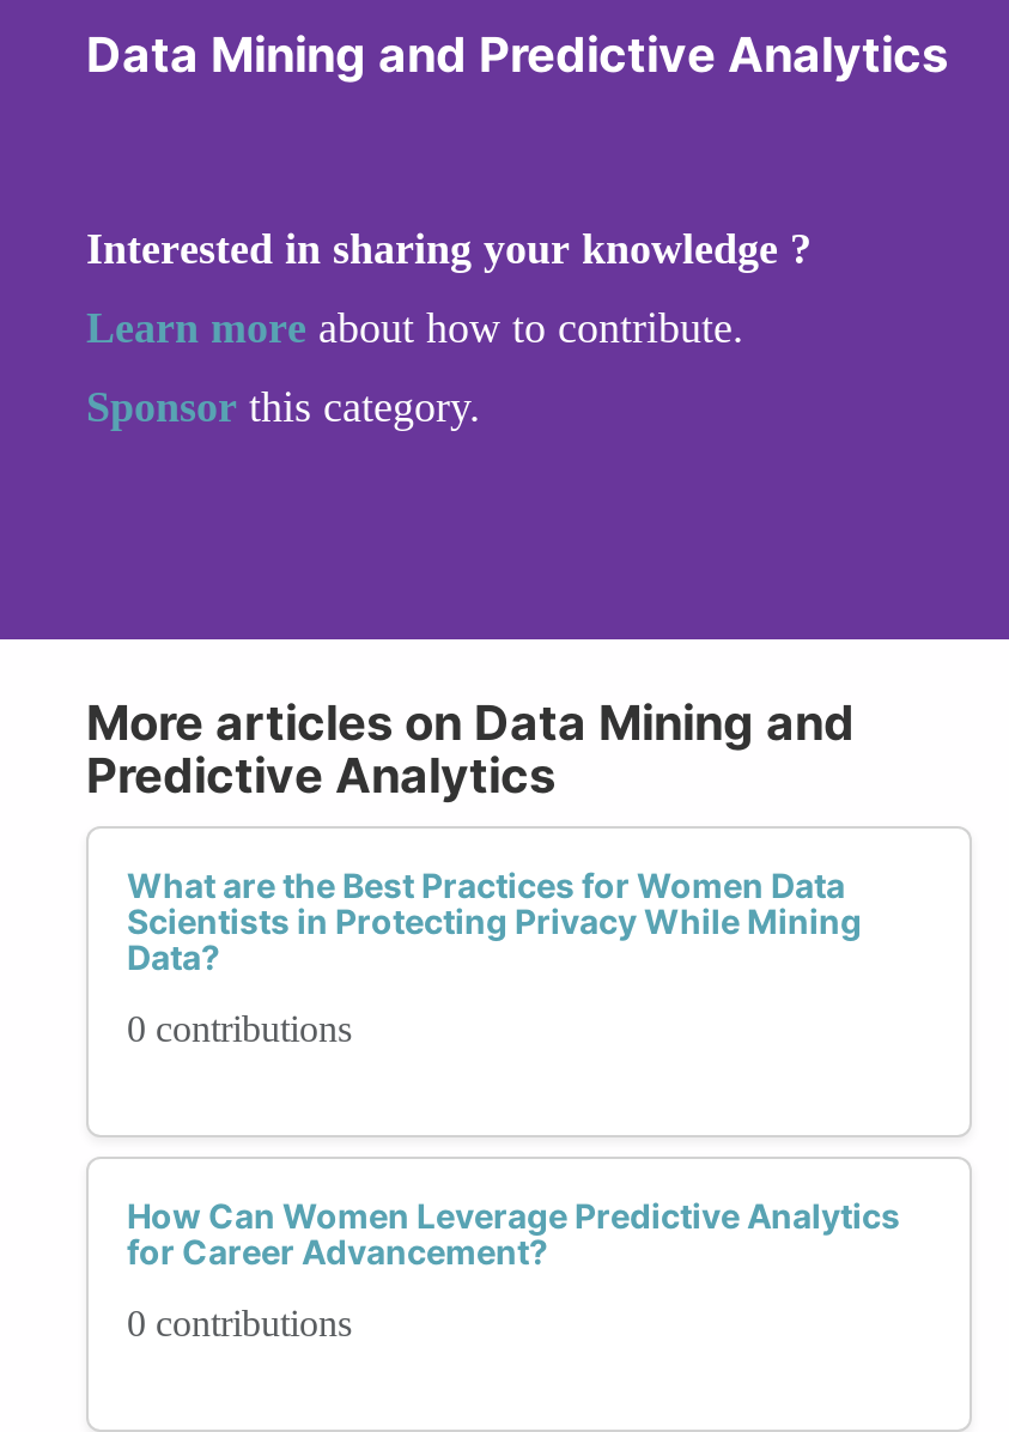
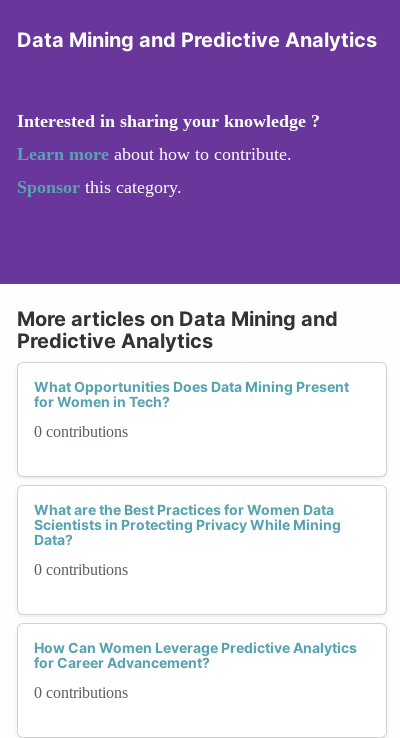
none -> [34,378,349,440] What Opportunities Does Data Mining Present | for Women in Tech? | 0 contributions

